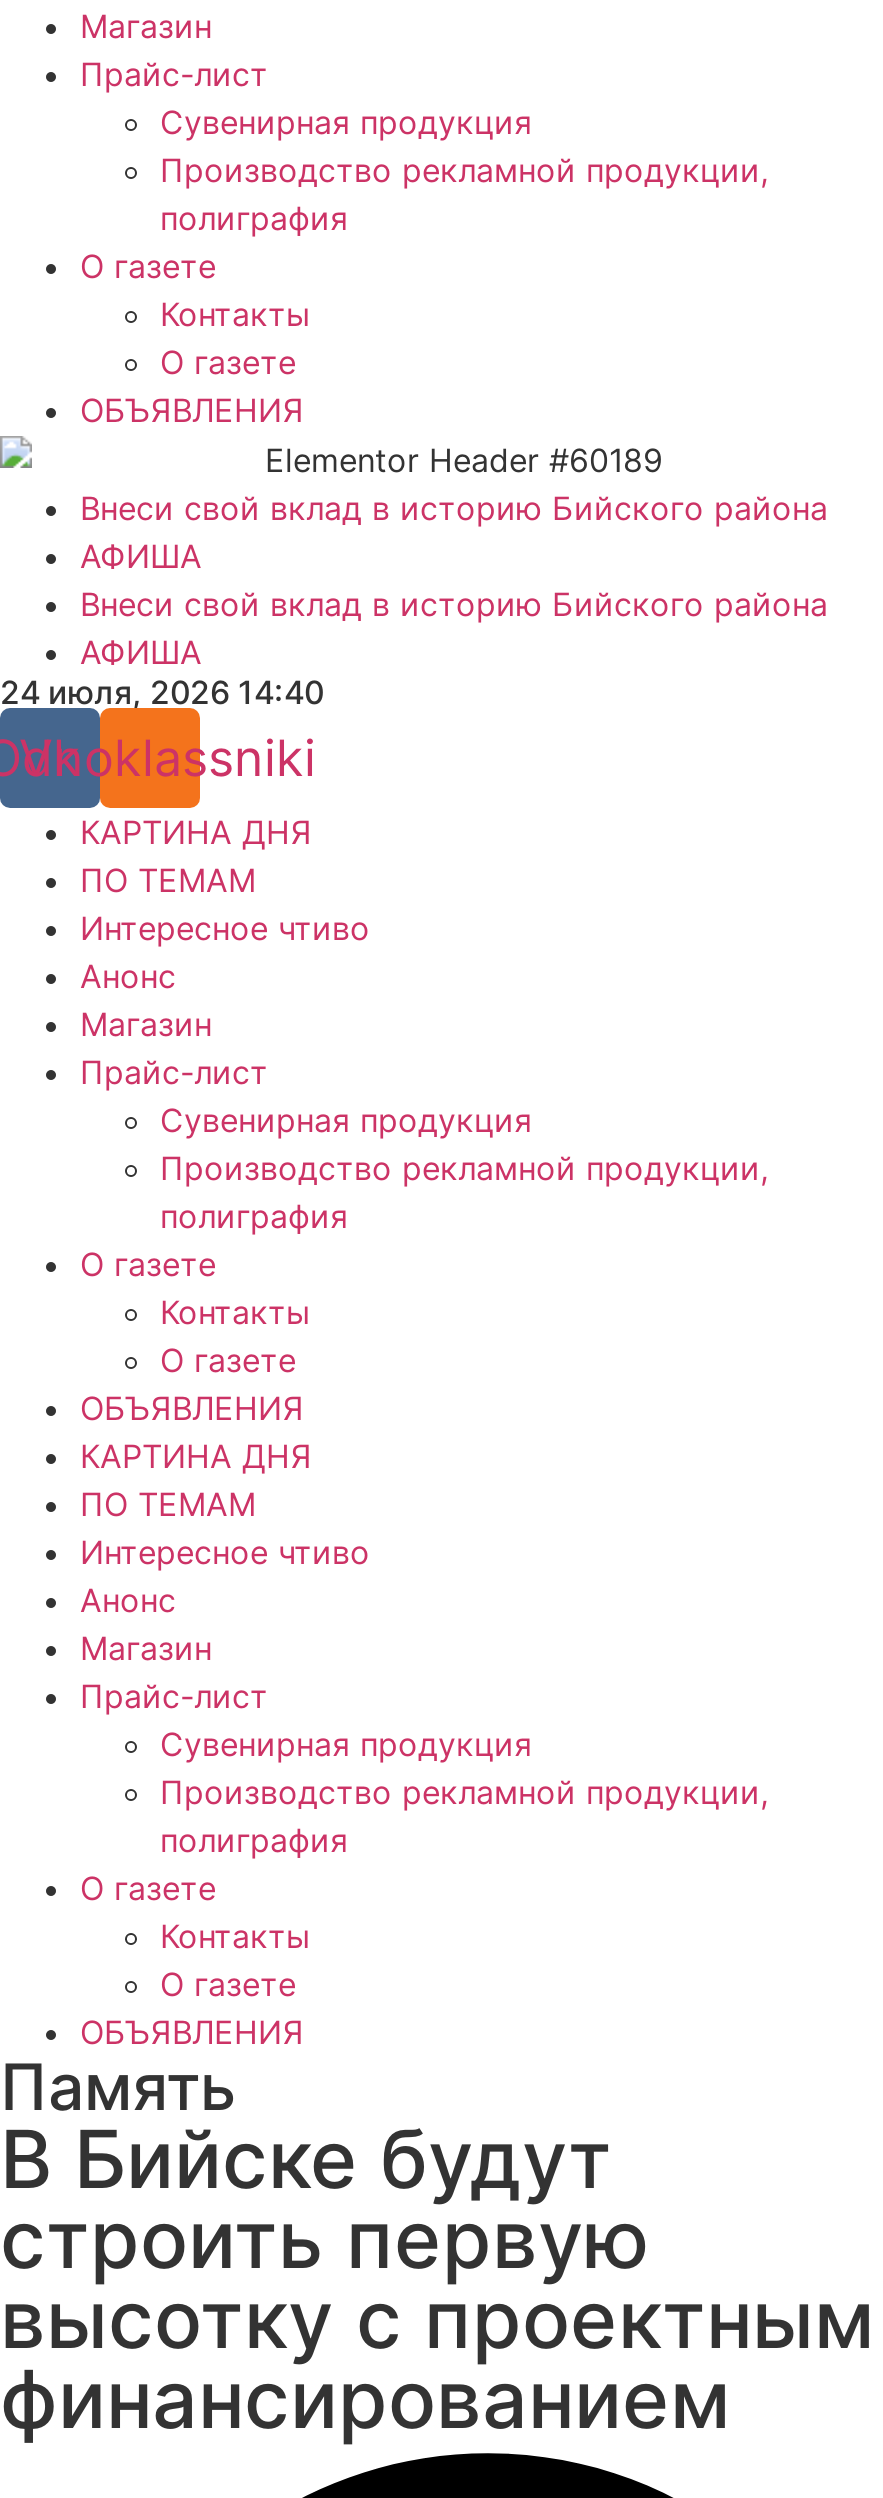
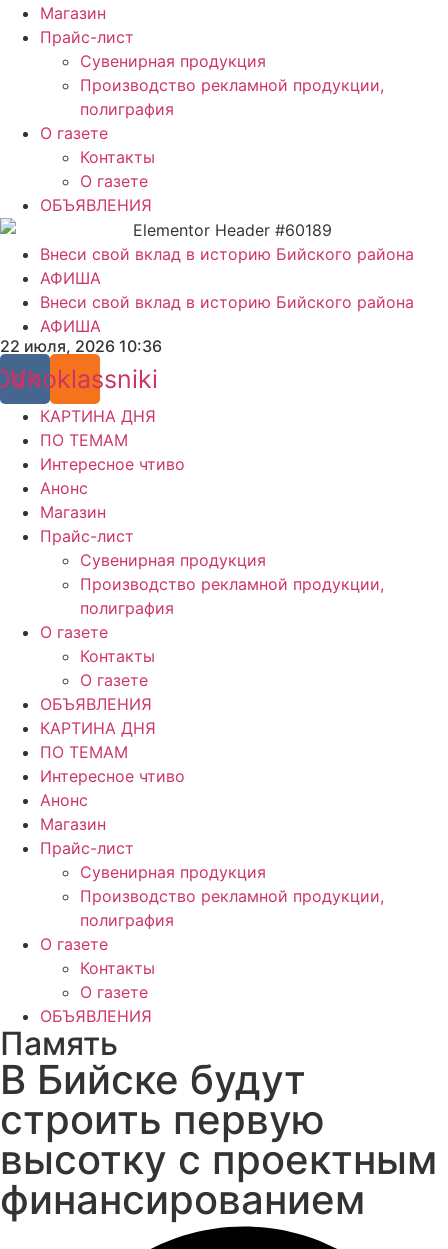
[0,673,324,713] 24 июля, 2026 14:40 -> [0,336,162,356] 22 июля, 2026 10:36

